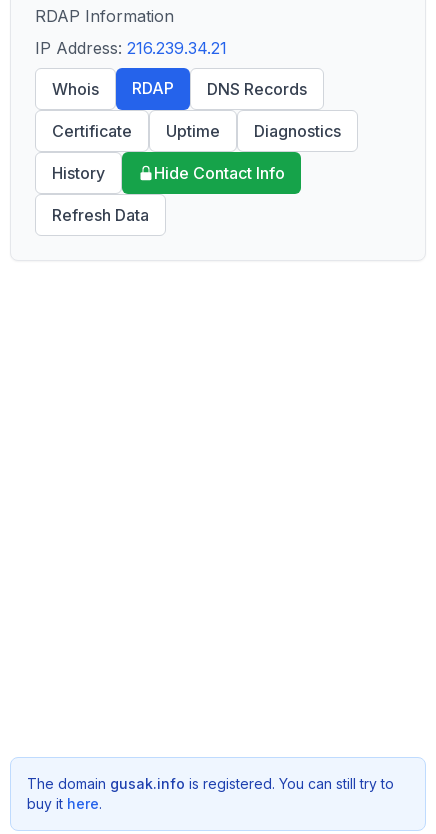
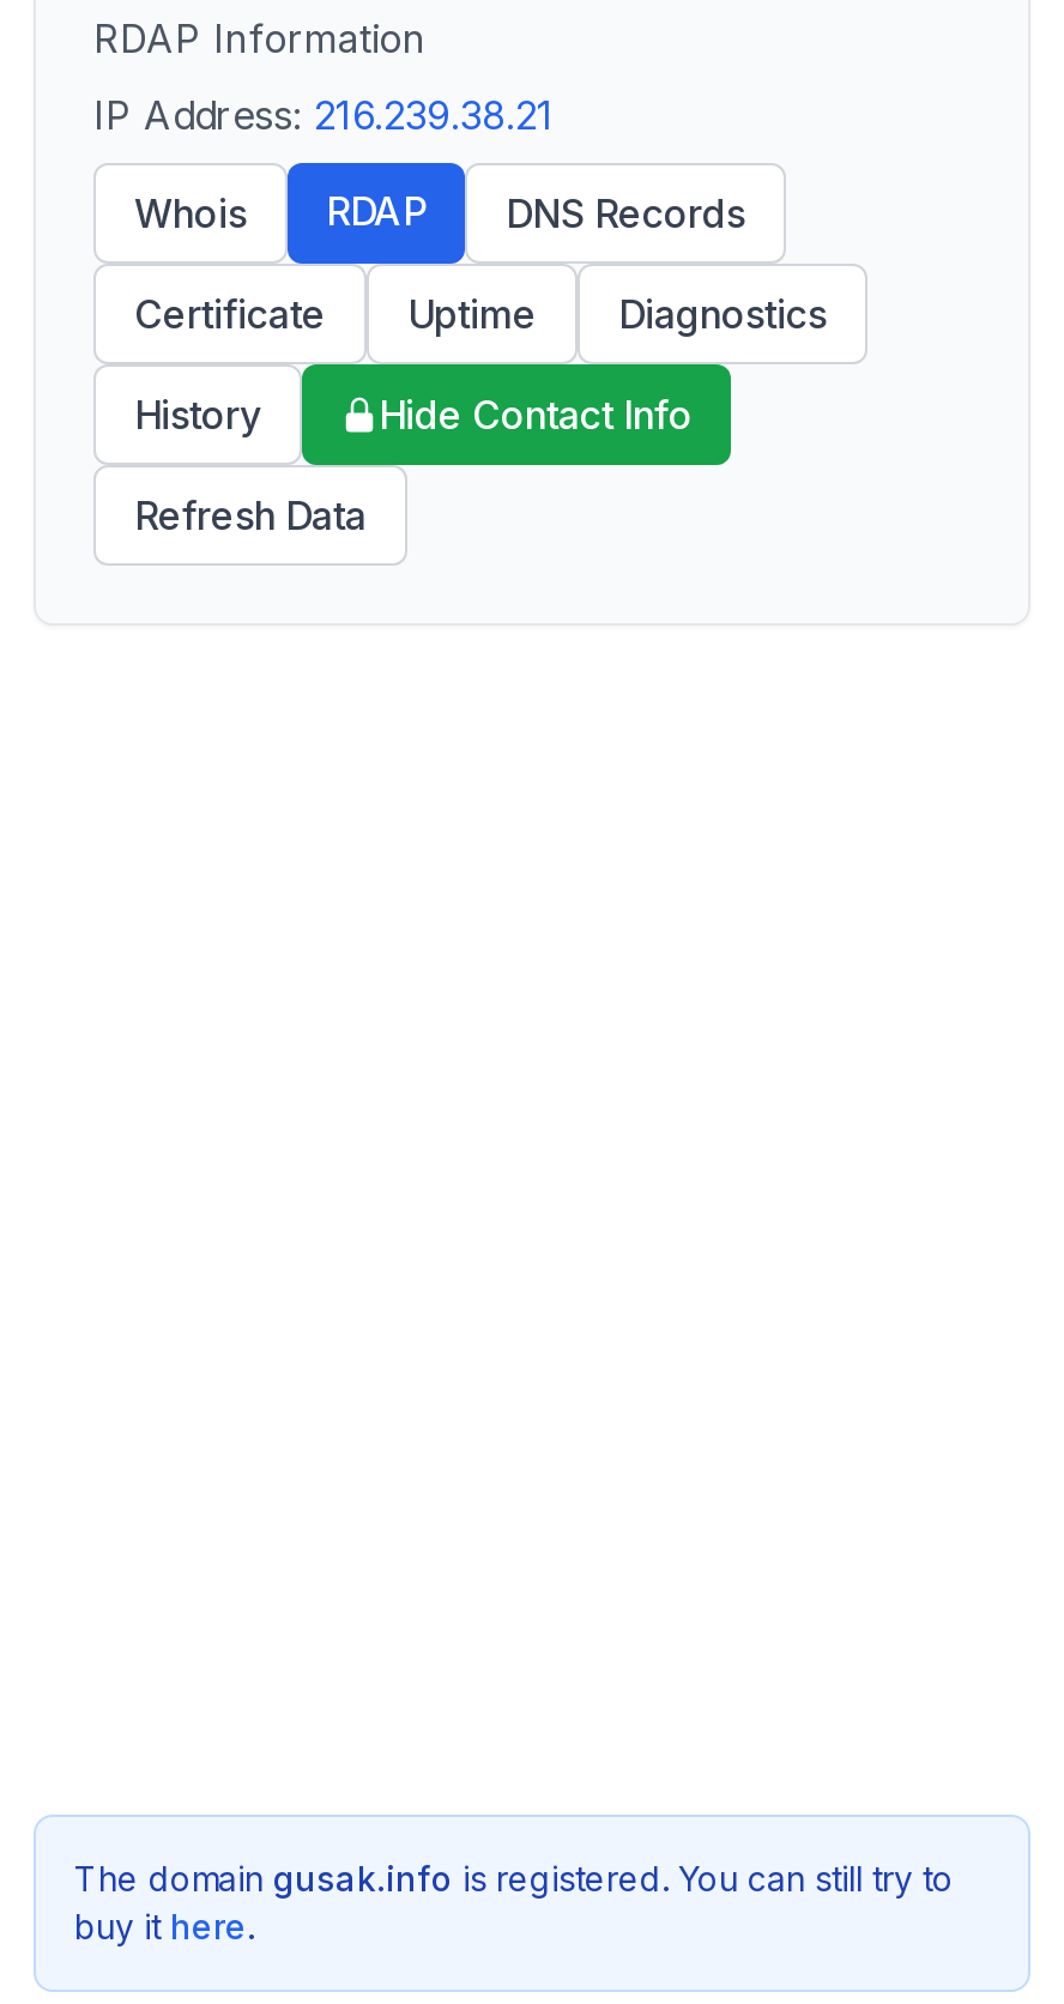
[35,38,227,58] IP Address: 216.239.34.21 -> [93,91,554,139] IP Address: 216.239.38.21

